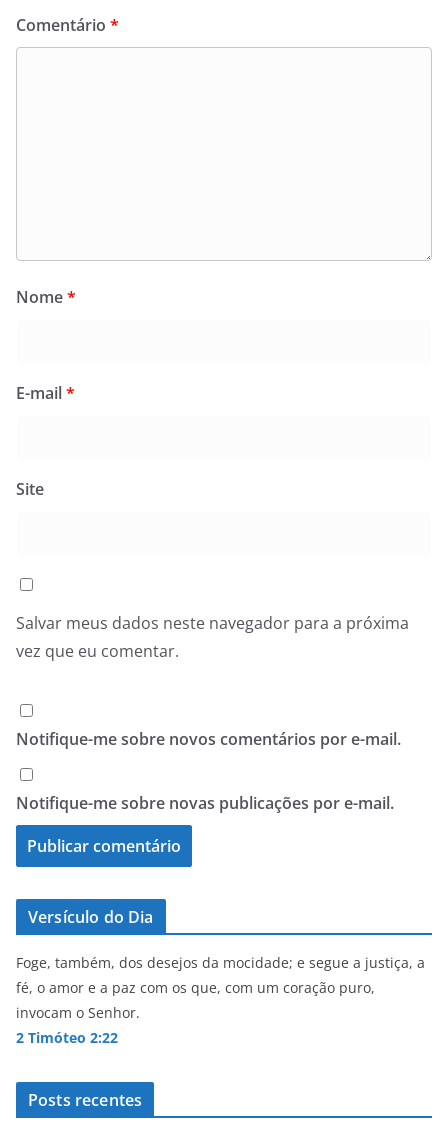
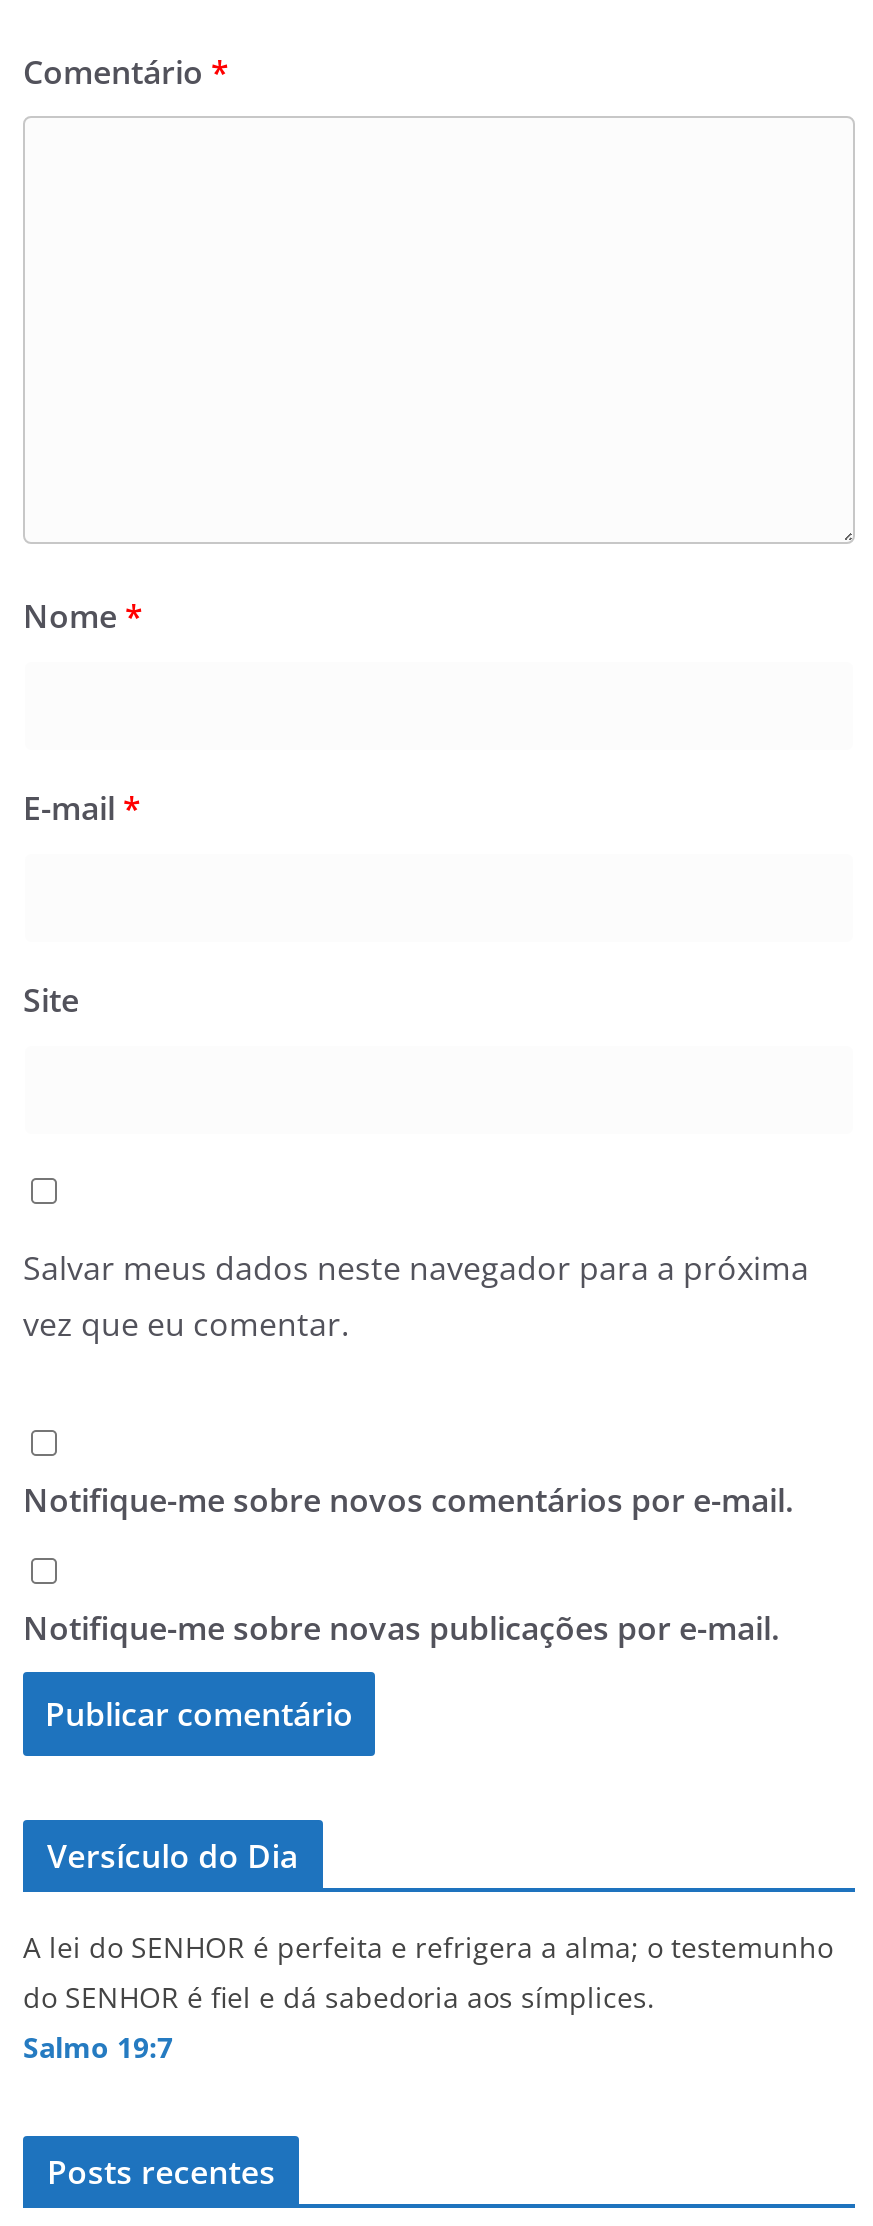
[16,953,425,1047] Foge, também, dos desejos da mocidade; e segue a justiça, a | fé, o amor e a paz com os que, com um coração puro, | invocam o Senhor. | 2 Timóteo 2:22 -> [23,1927,833,2065] A lei do SENHOR é perfeita e refrigera a alma; o testemunho | do SENHOR é fiel e dá sabedoria aos símplices. | Salmo 19:7

